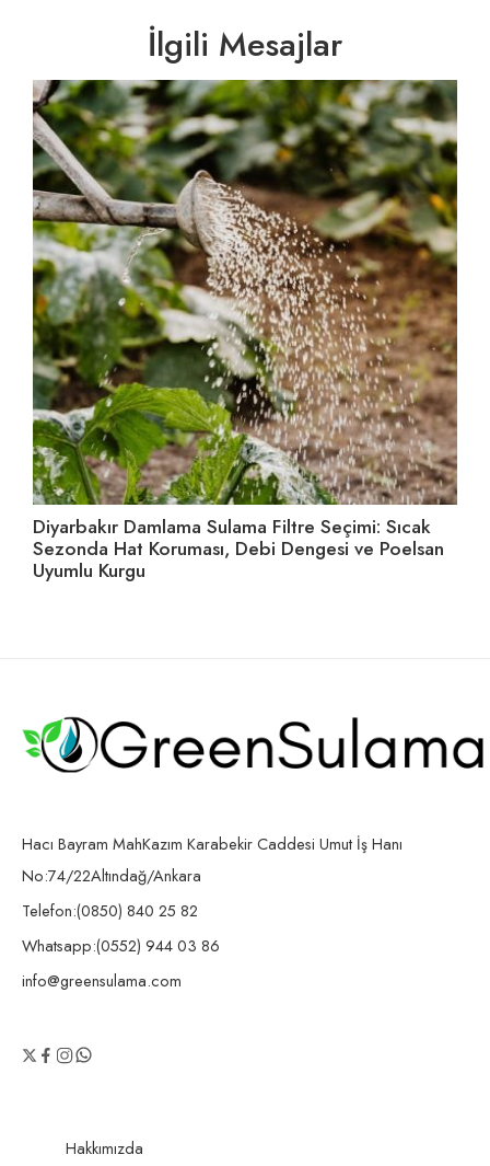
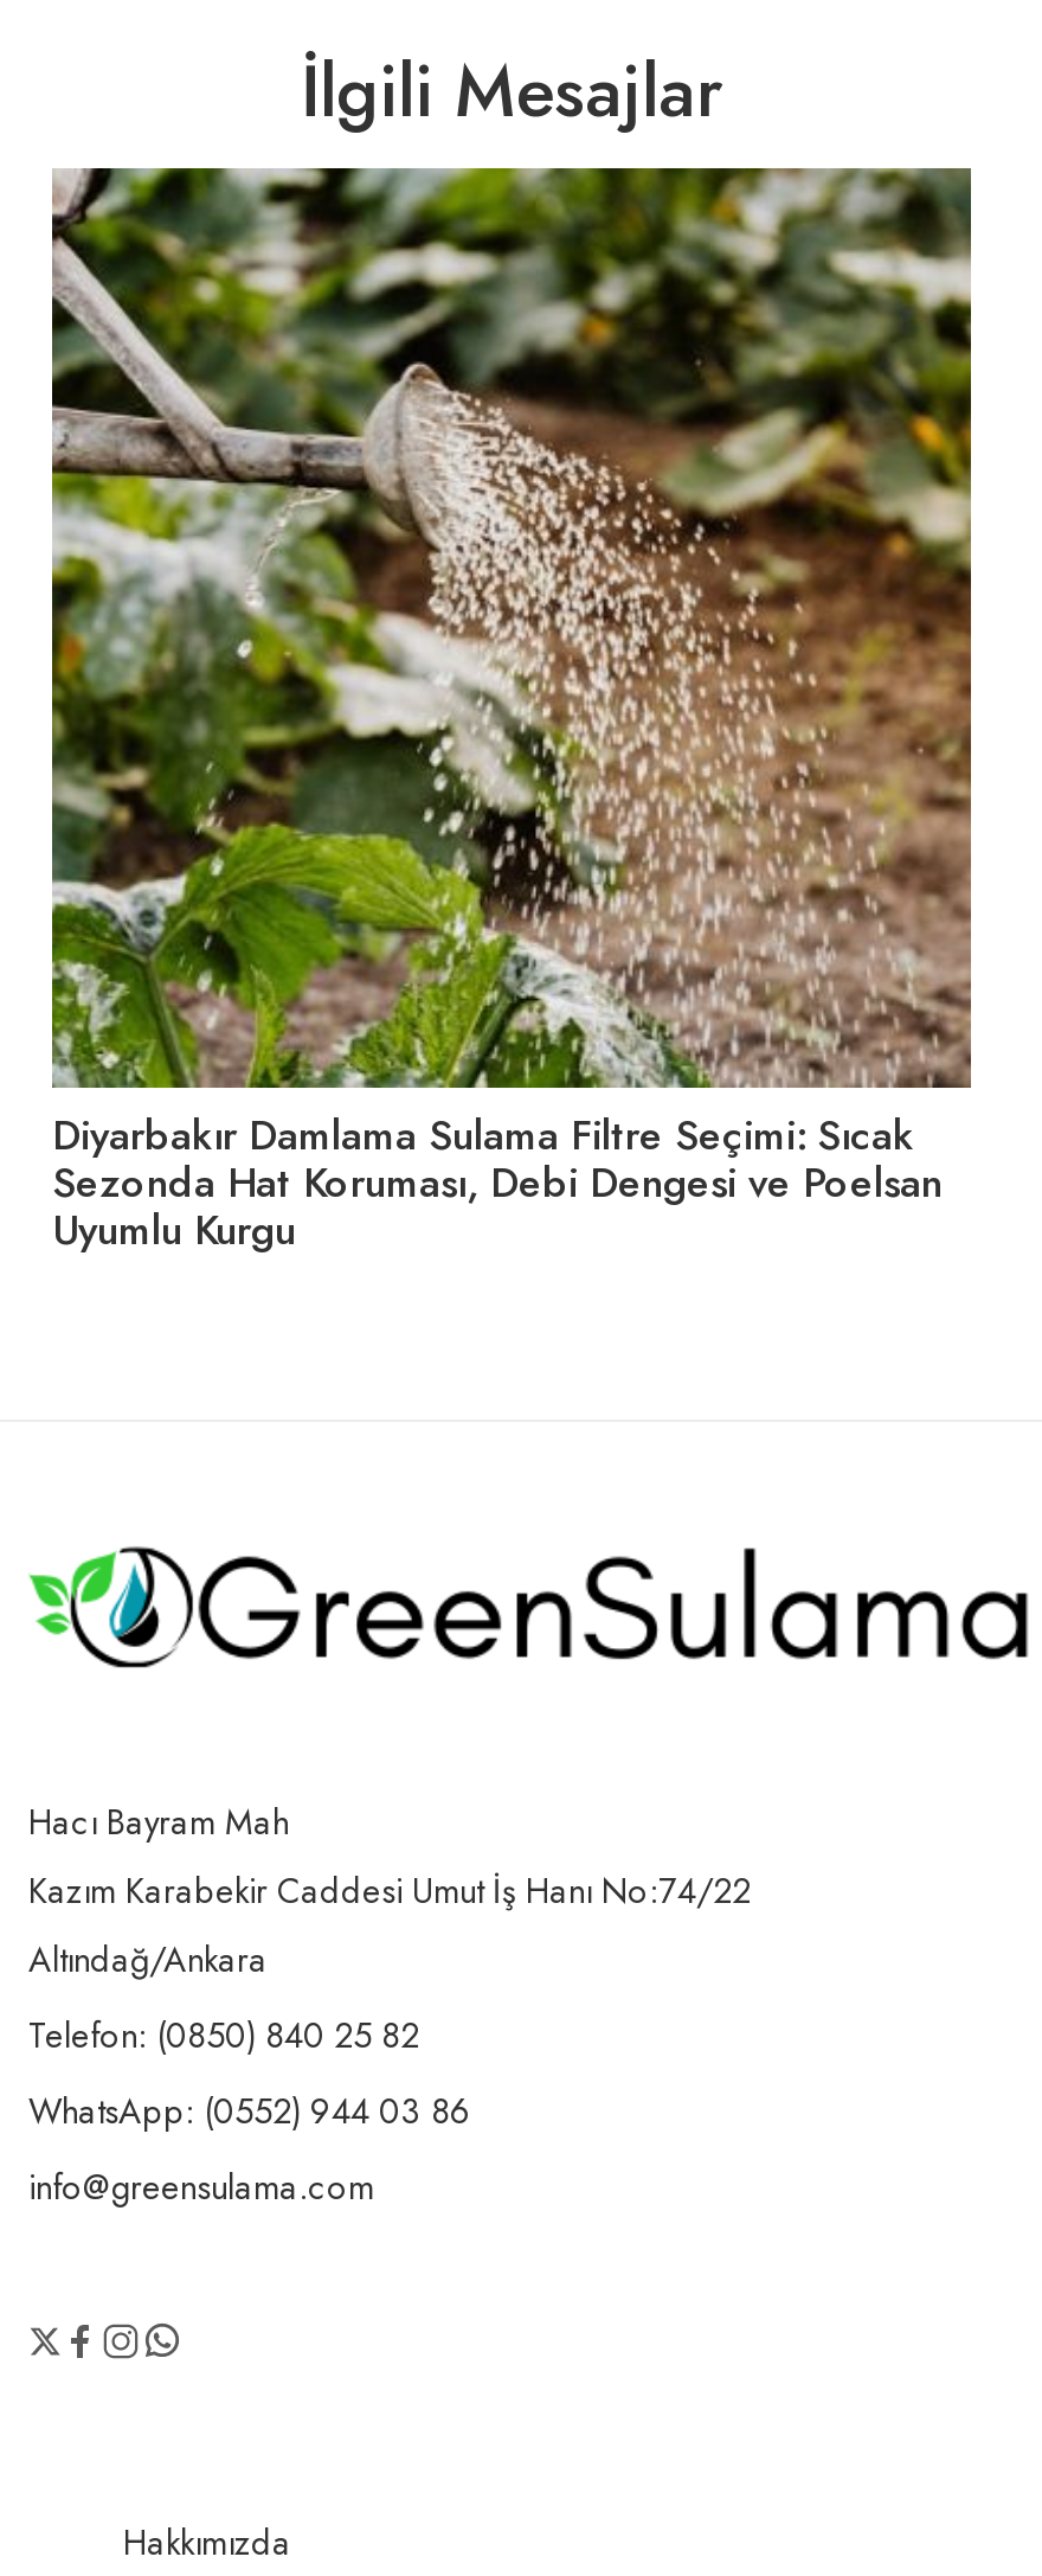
[22,898,198,921] Telefon:(0850) 840 25 82 -> [28,2008,419,2058] Telefon: (0850) 840 25 82
[22,933,220,956] Whatsapp:(0552) 944 03 86 -> [28,2084,471,2134] WhatsApp: (0552) 944 03 86

